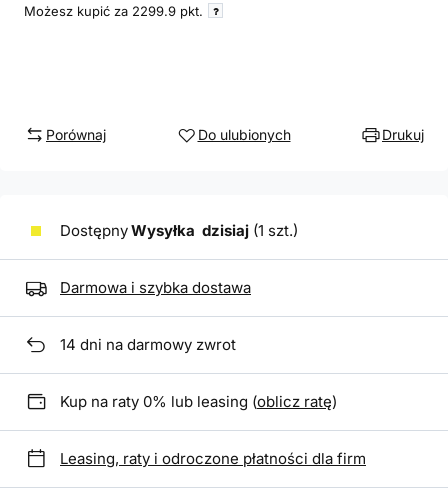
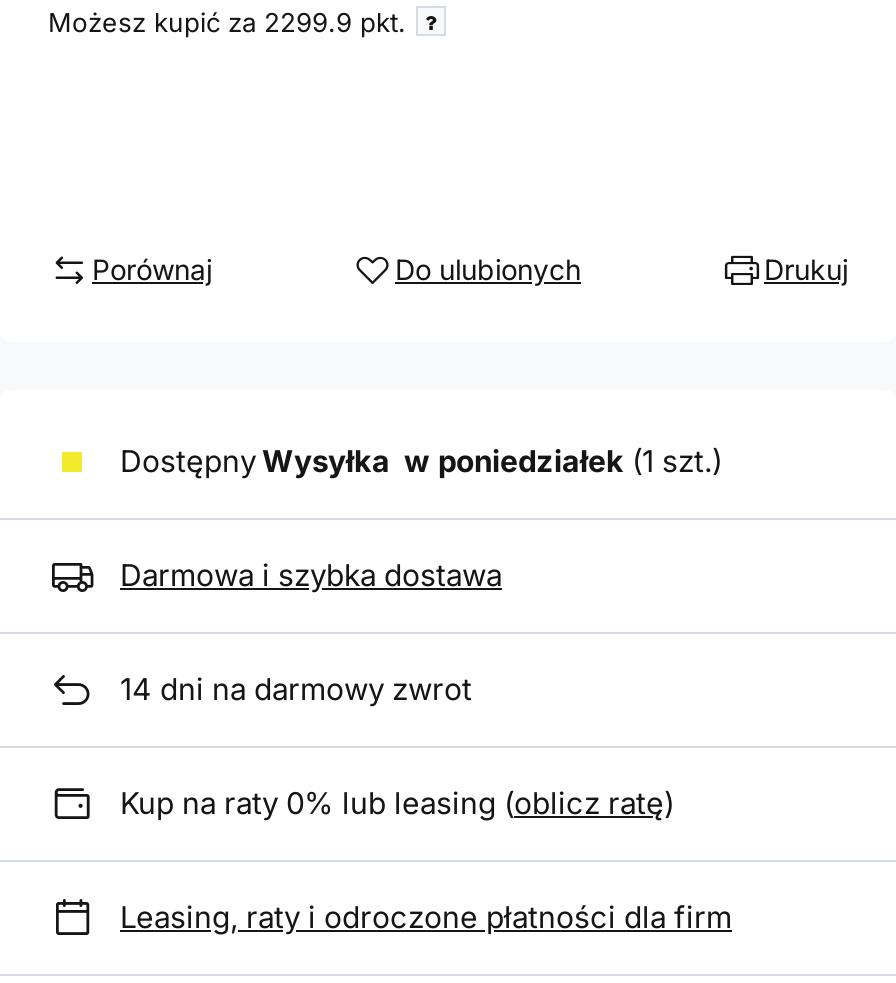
[60,221,298,240] Dostępny Wysyłka dzisiaj (1 szt.) -> [120,442,722,480] Dostępny Wysyłka w poniedziałek (1 szt.)

